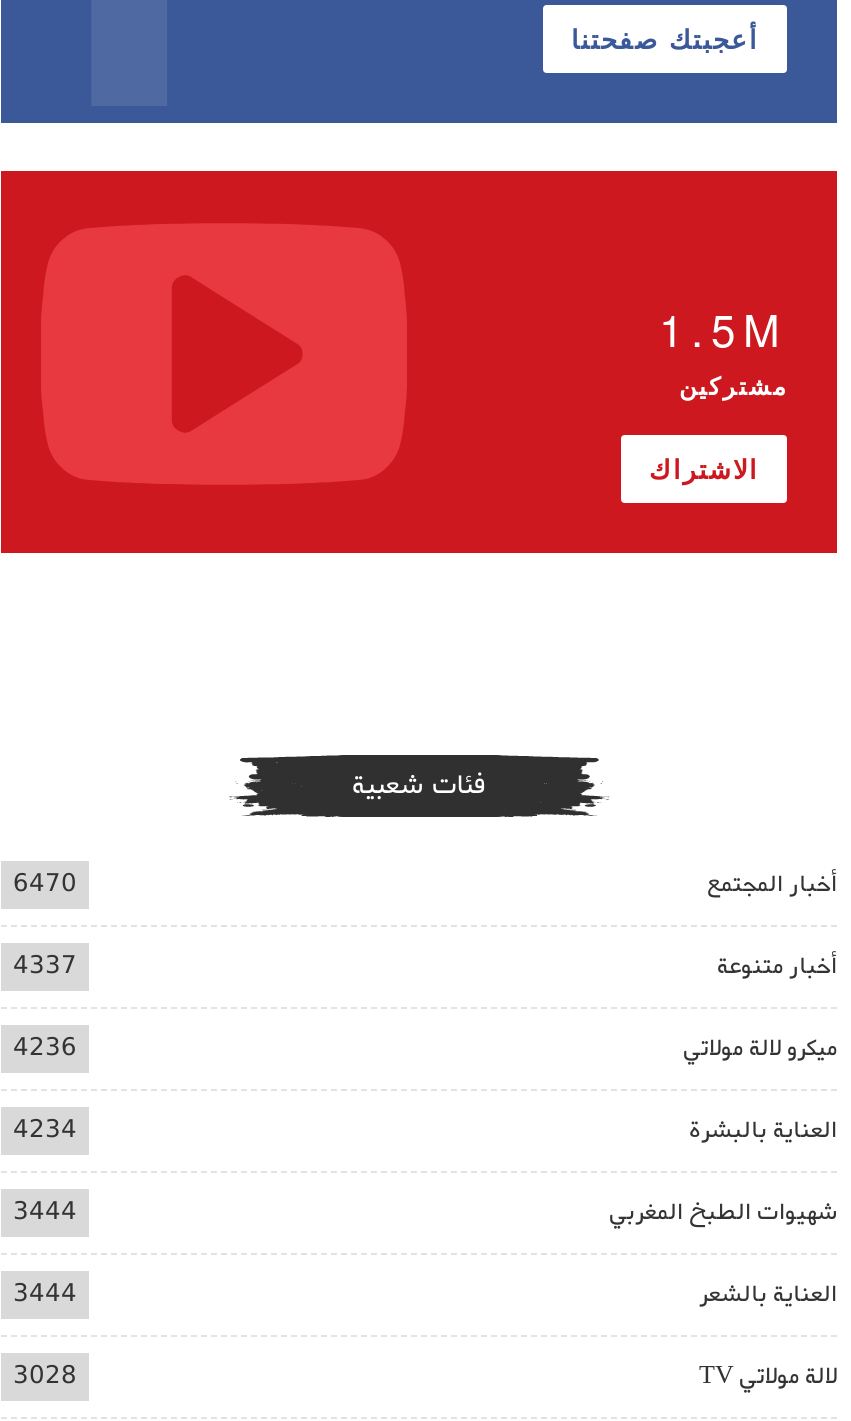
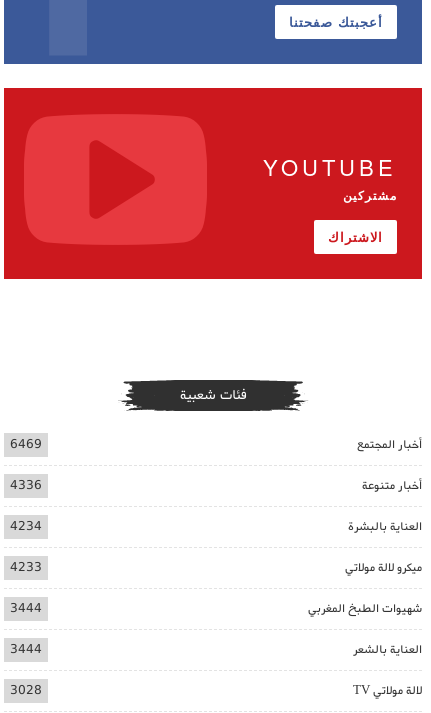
[659,297,787,359] 1.5M -> [263,151,397,182] YOUTUBE
[13,865,77,903] 6470 -> [10,435,42,454] 6469
[13,947,77,1067] 4337 | 4236 -> [10,476,42,495] 4336
moved [683,1029,837,1067] -> [345,558,422,577]: ميكرو لالة مولاتي
moved [13,1111,837,1149] -> [10,517,422,536]: العناية بالبشرة | 4234
none -> [10,558,42,577] 4233

